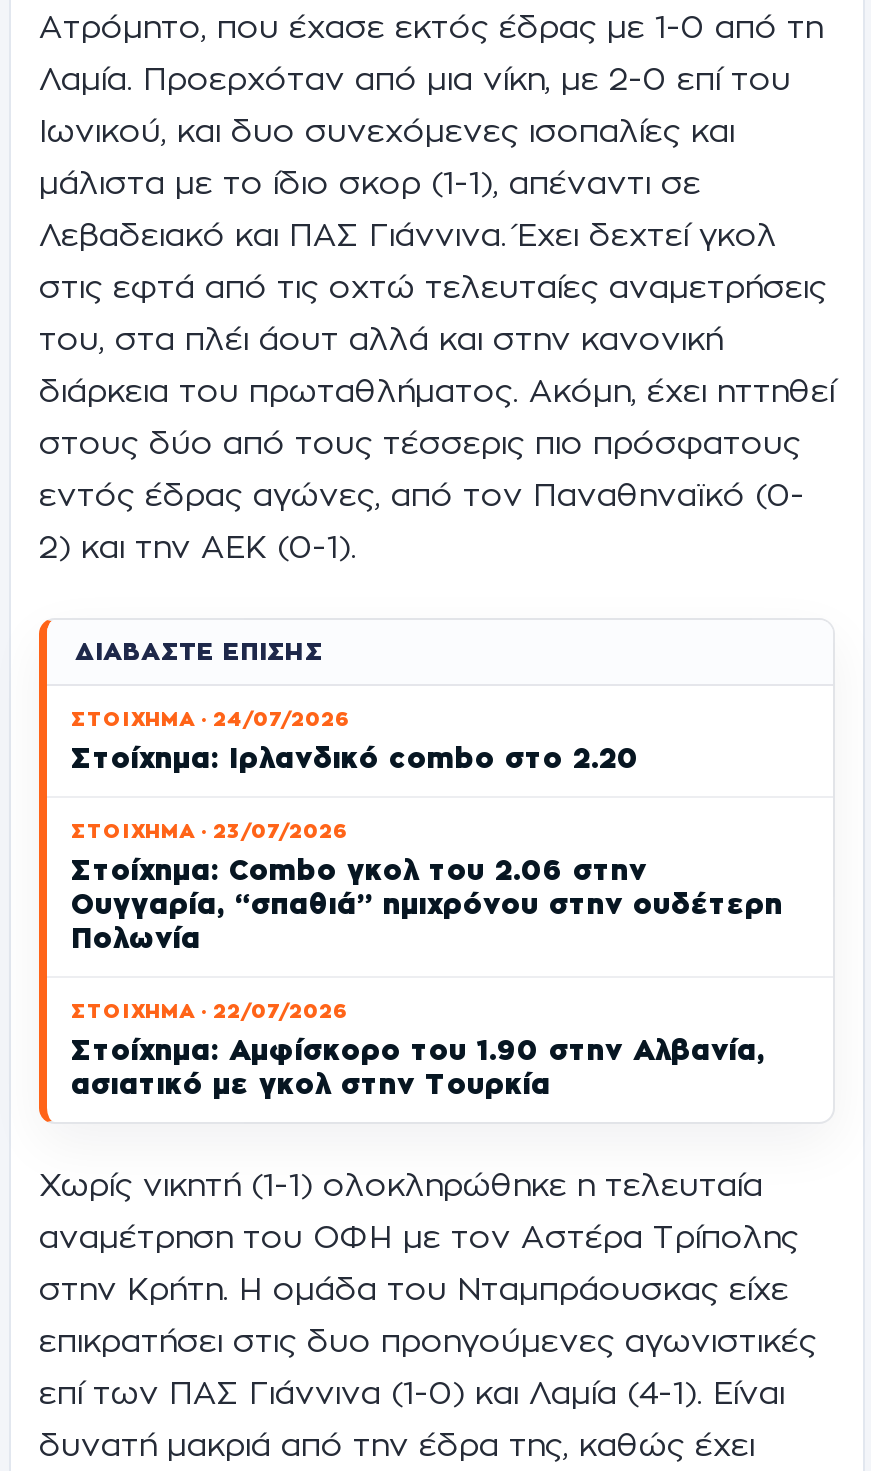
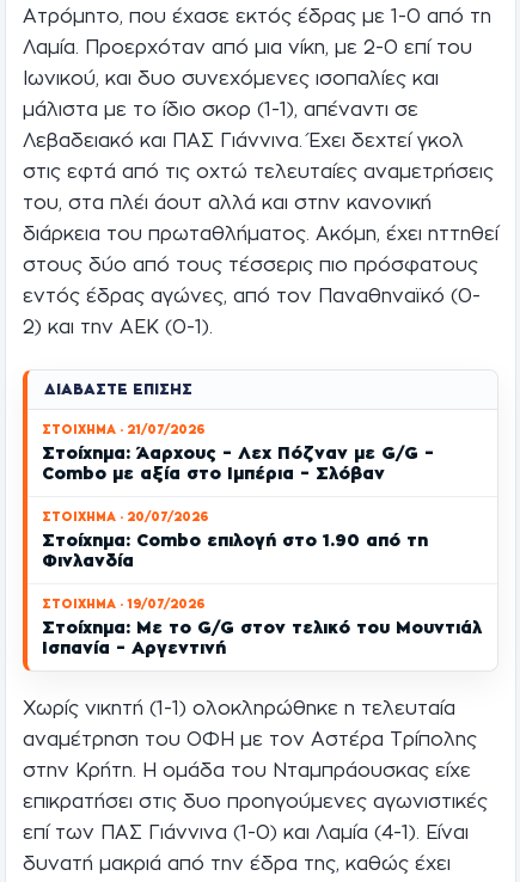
[71,708,639,772] ΣΤΟΙΧΗΜΑ · 24/07/2026 | Στοίχημα: Ιρλανδικό combo στο 2.20 -> [42,423,434,482] ΣΤΟΙΧΗΜΑ · 21/07/2026 | Στοίχημα: Άαρχους – Λεχ Πόζναν με G/G – | Combo με αξία στο Ιμπέρια – Σλόβαν
[71,820,783,952] ΣΤΟΙΧΗΜΑ · 23/07/2026 | Στοίχημα: Combo γκολ του 2.06 στην | Ουγγαρία, “σπαθιά” ημιχρόνου στην ουδέτερη | Πολωνία -> [42,510,428,569] ΣΤΟΙΧΗΜΑ · 20/07/2026 | Στοίχημα: Combo επιλογή στο 1.90 από τη | Φινλανδία
[71,1000,765,1098] ΣΤΟΙΧΗΜΑ · 22/07/2026 | Στοίχημα: Αμφίσκορο του 1.90 στην Αλβανία, | ασιατικό με γκολ στην Τουρκία -> [42,598,482,656] ΣΤΟΙΧΗΜΑ · 19/07/2026 | Στοίχημα: Με το G/G στον τελικό του Μουντιάλ | Ισπανία – Αργεντινή

